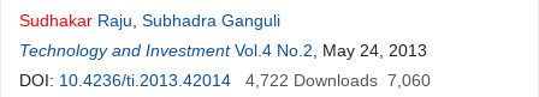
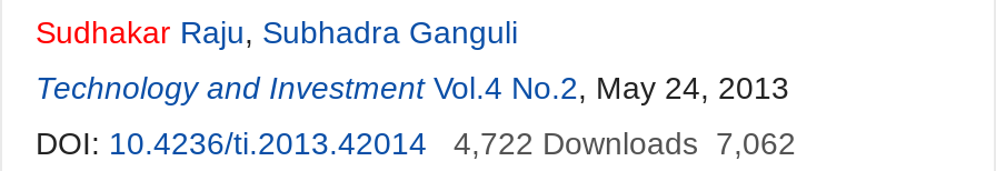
[19,71,431,90] DOI: 10.4236/ti.2013.42014 4,722 Downloads 7,060 -> [36,125,796,161] DOI: 10.4236/ti.2013.42014 4,722 Downloads 7,062

